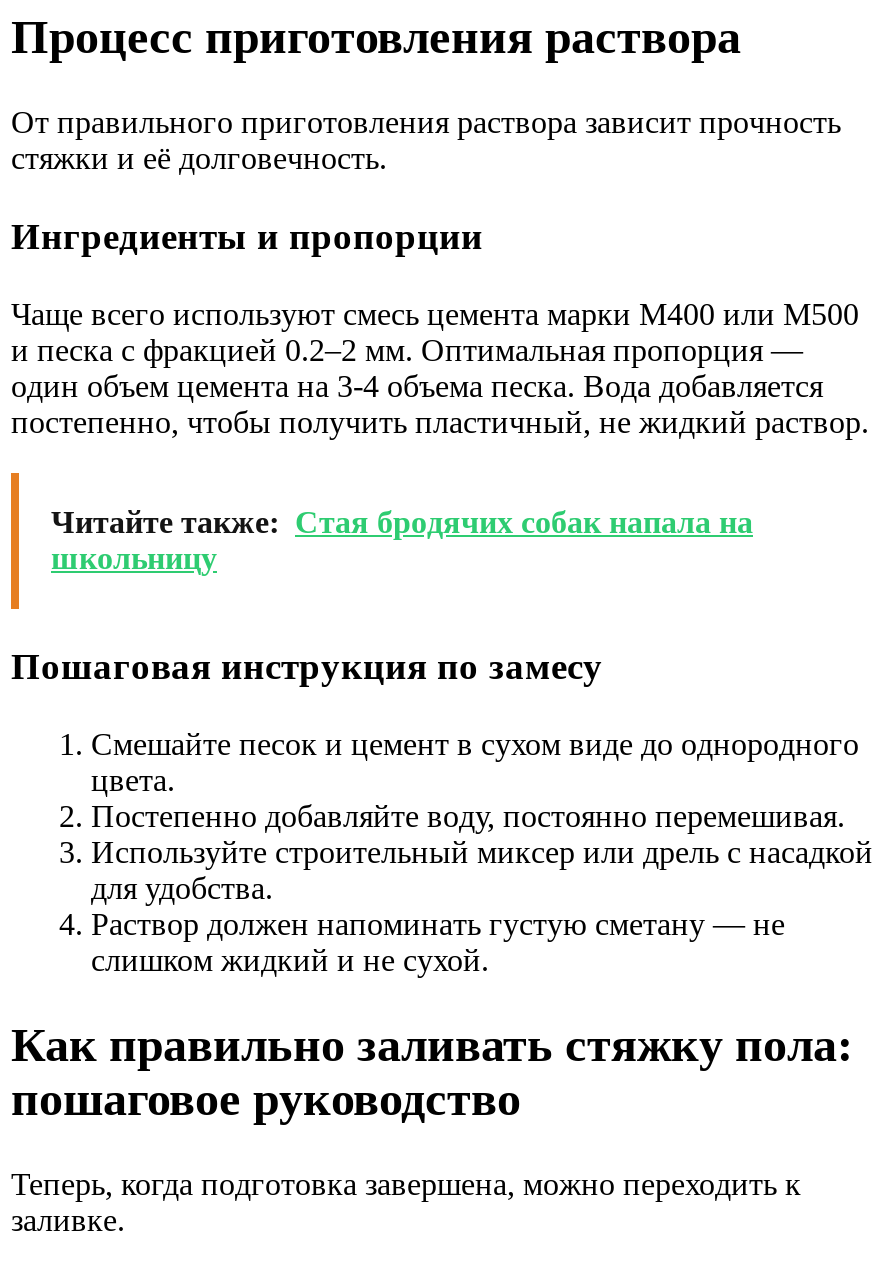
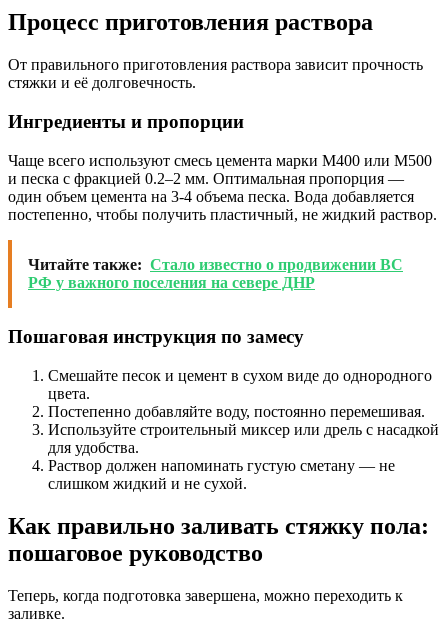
[51,505,753,575] Читайте также: Стая бродячих собак напала на | школьницу -> [28,256,403,291] Читайте также: Стало известно о продвижении ВС | РФ у важного поселения на севере ДНР

